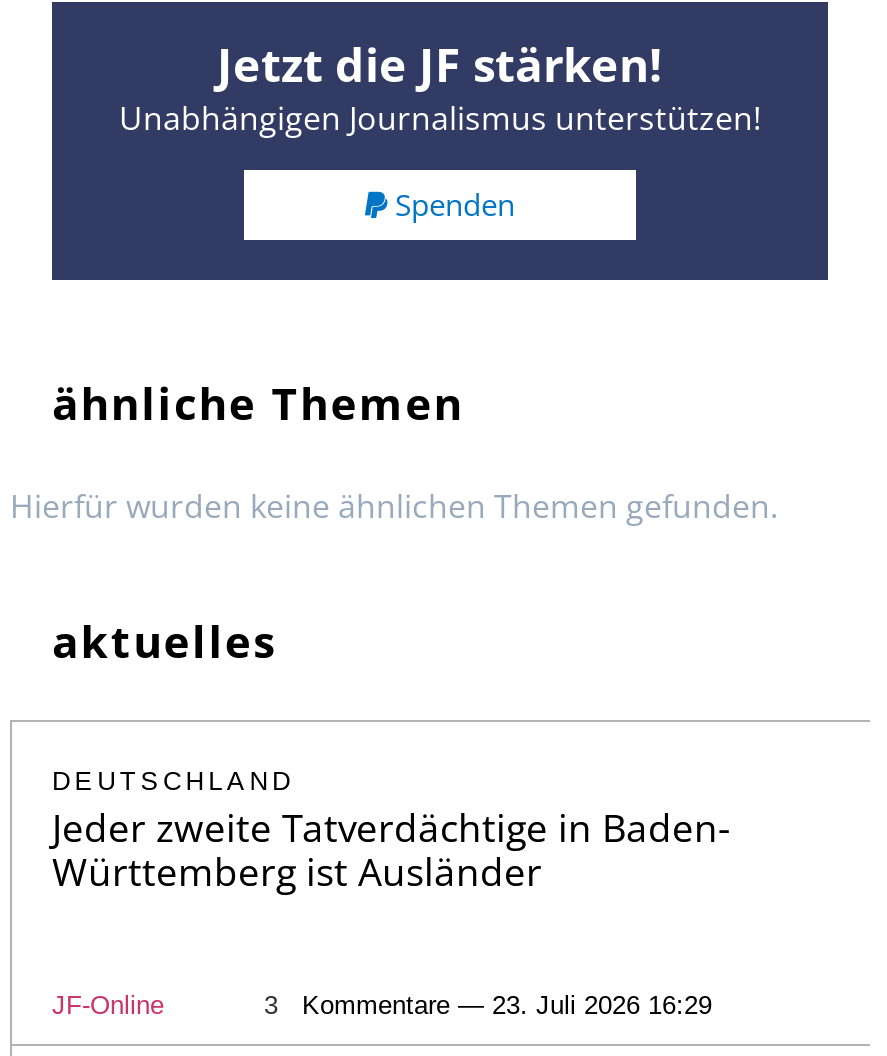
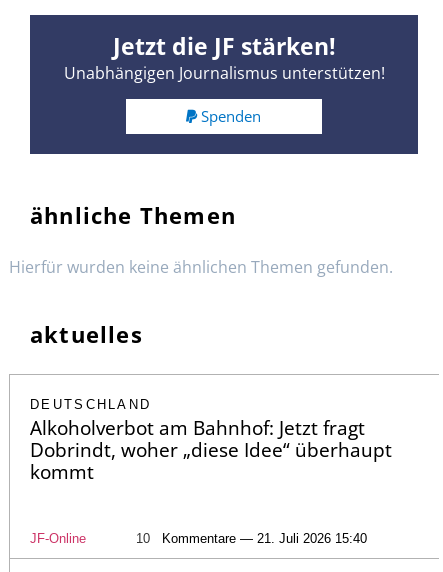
[52,802,730,898] Jeder zweite Tatverdächtige in Baden- | Württemberg ist Ausländer -> [30,415,392,485] Alkoholverbot am Bahnhof: Jetzt fragt | Dobrindt, woher „diese Idee“ überhaupt | kommt
[256,990,278,1020] 3 -> [132,531,150,546] 10
[302,990,712,1020] Kommentare — 23. Juli 2026 16:29 -> [162,531,367,546] Kommentare — 21. Juli 2026 15:40

